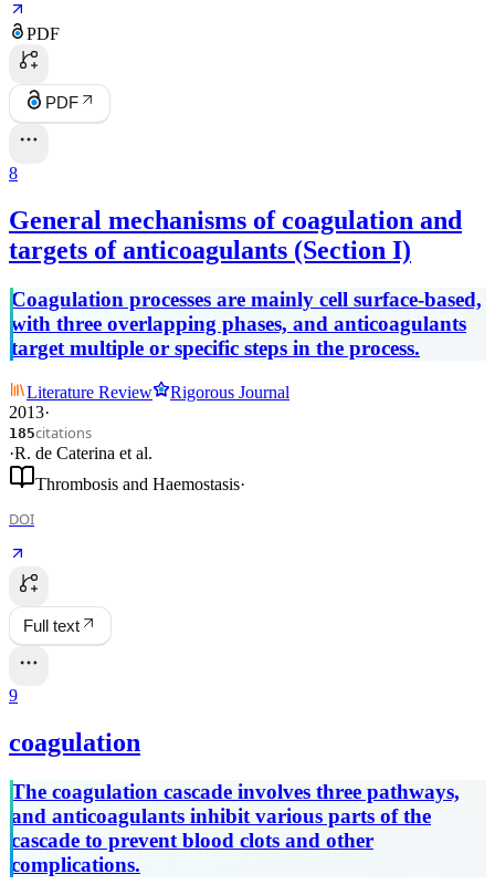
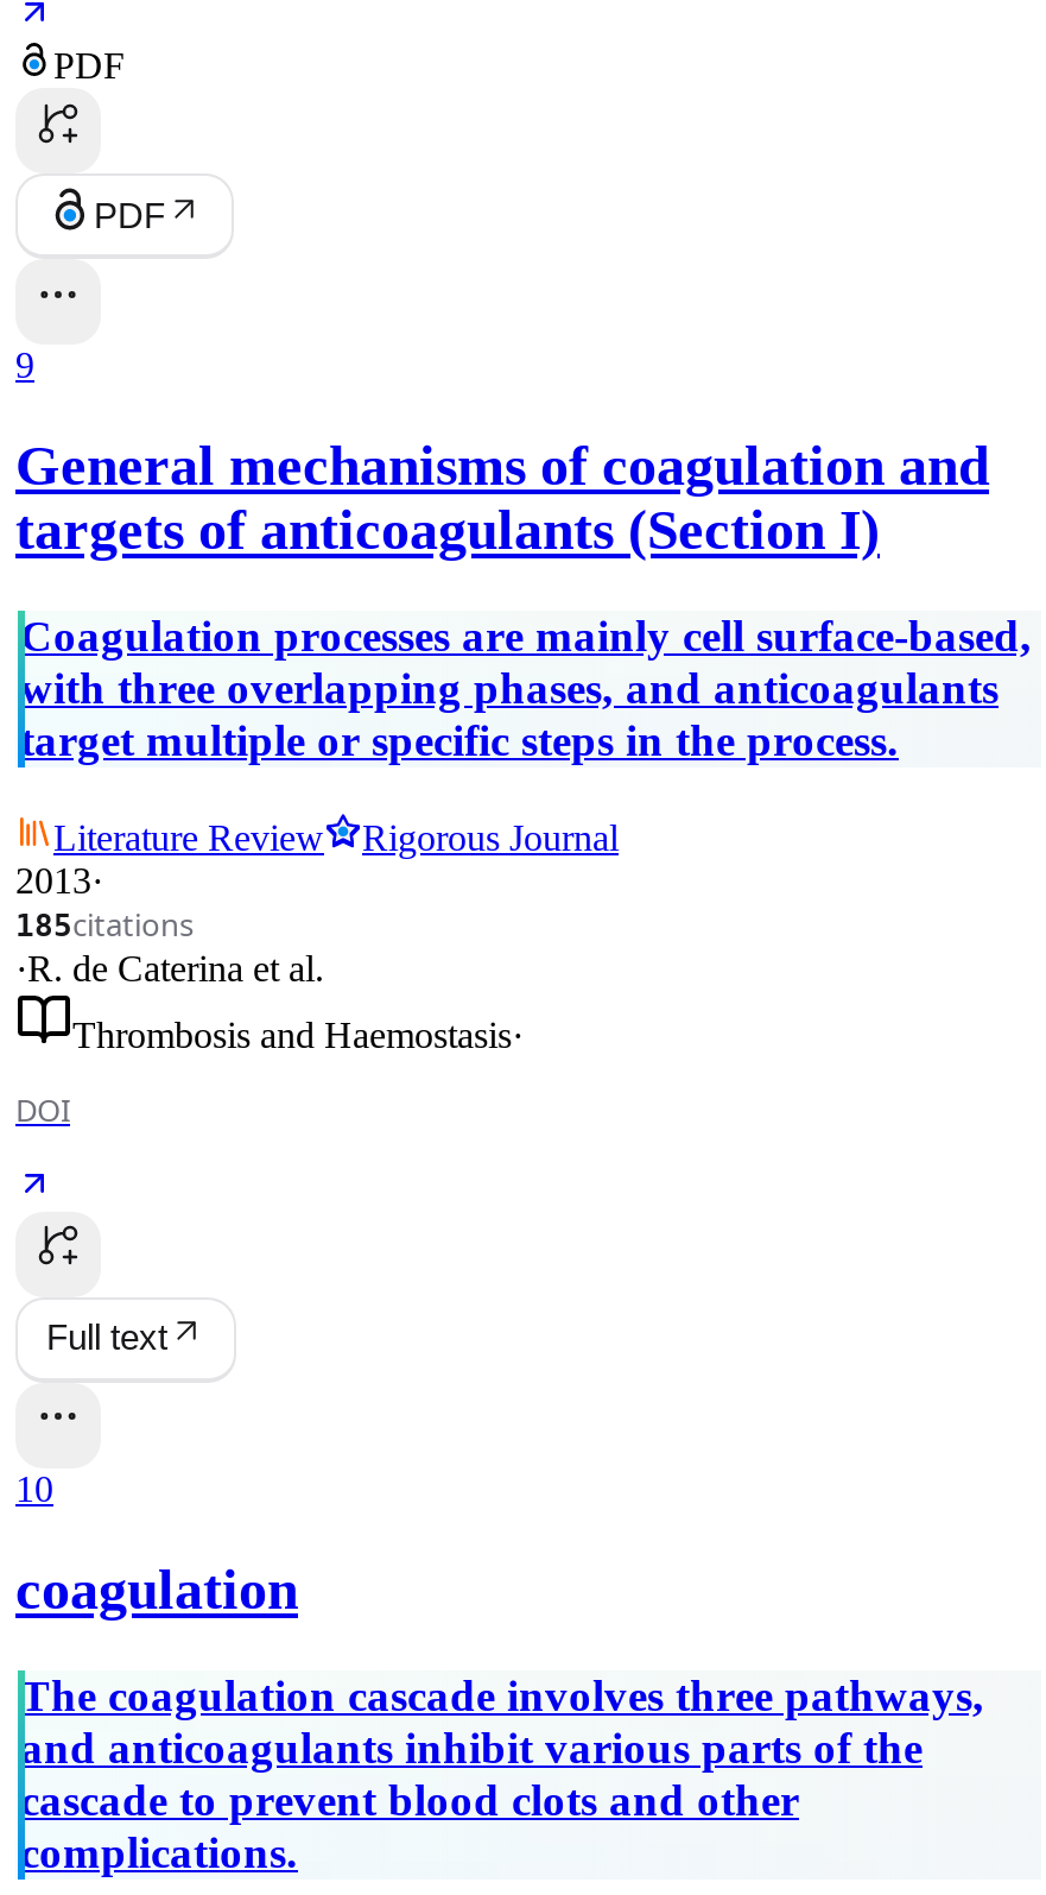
[9,164,18,182] 8 -> [15,345,34,386] 9
[9,686,18,705] 9 -> [15,1468,53,1508] 10

